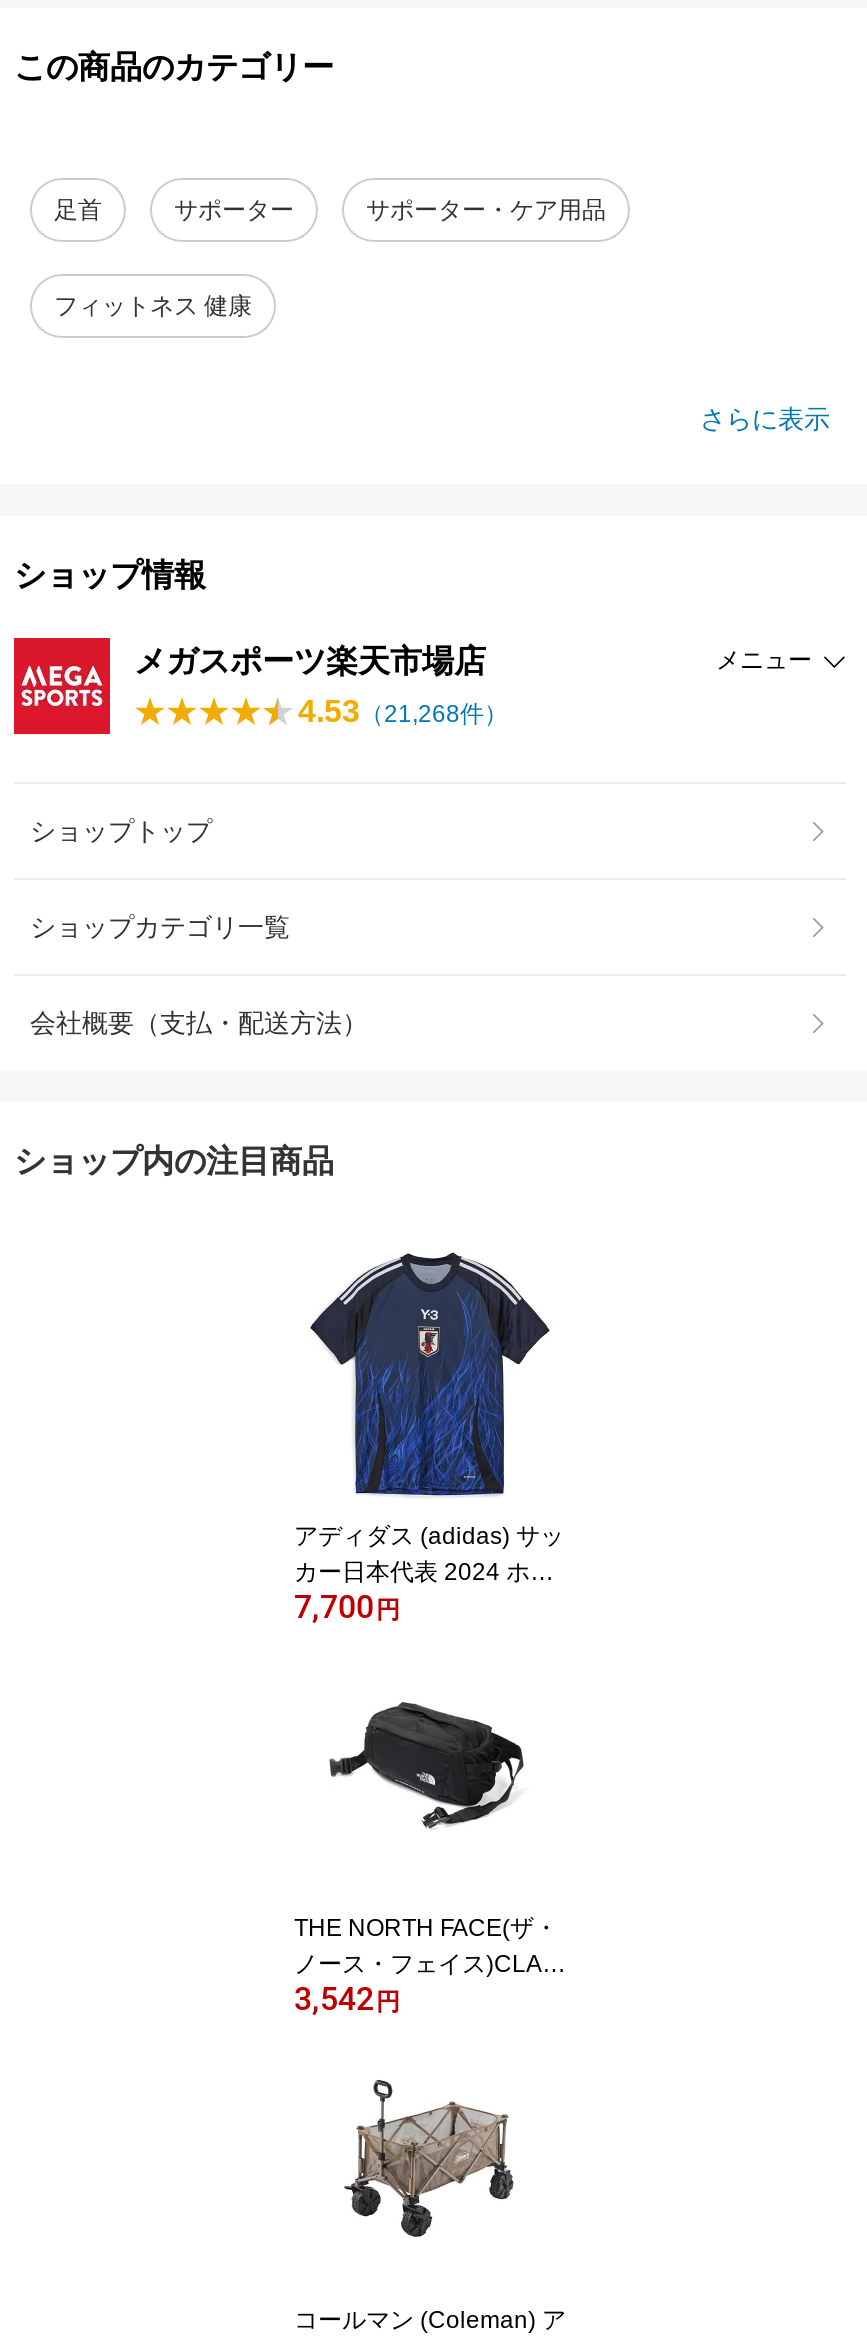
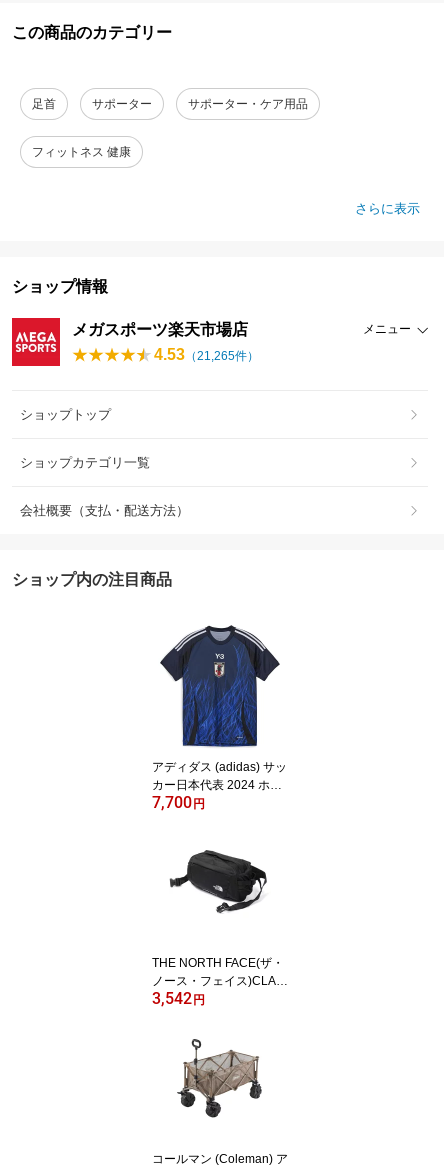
[298,694,508,728] 4.53（21,268件） -> [154,346,259,363] 4.53（21,265件）

